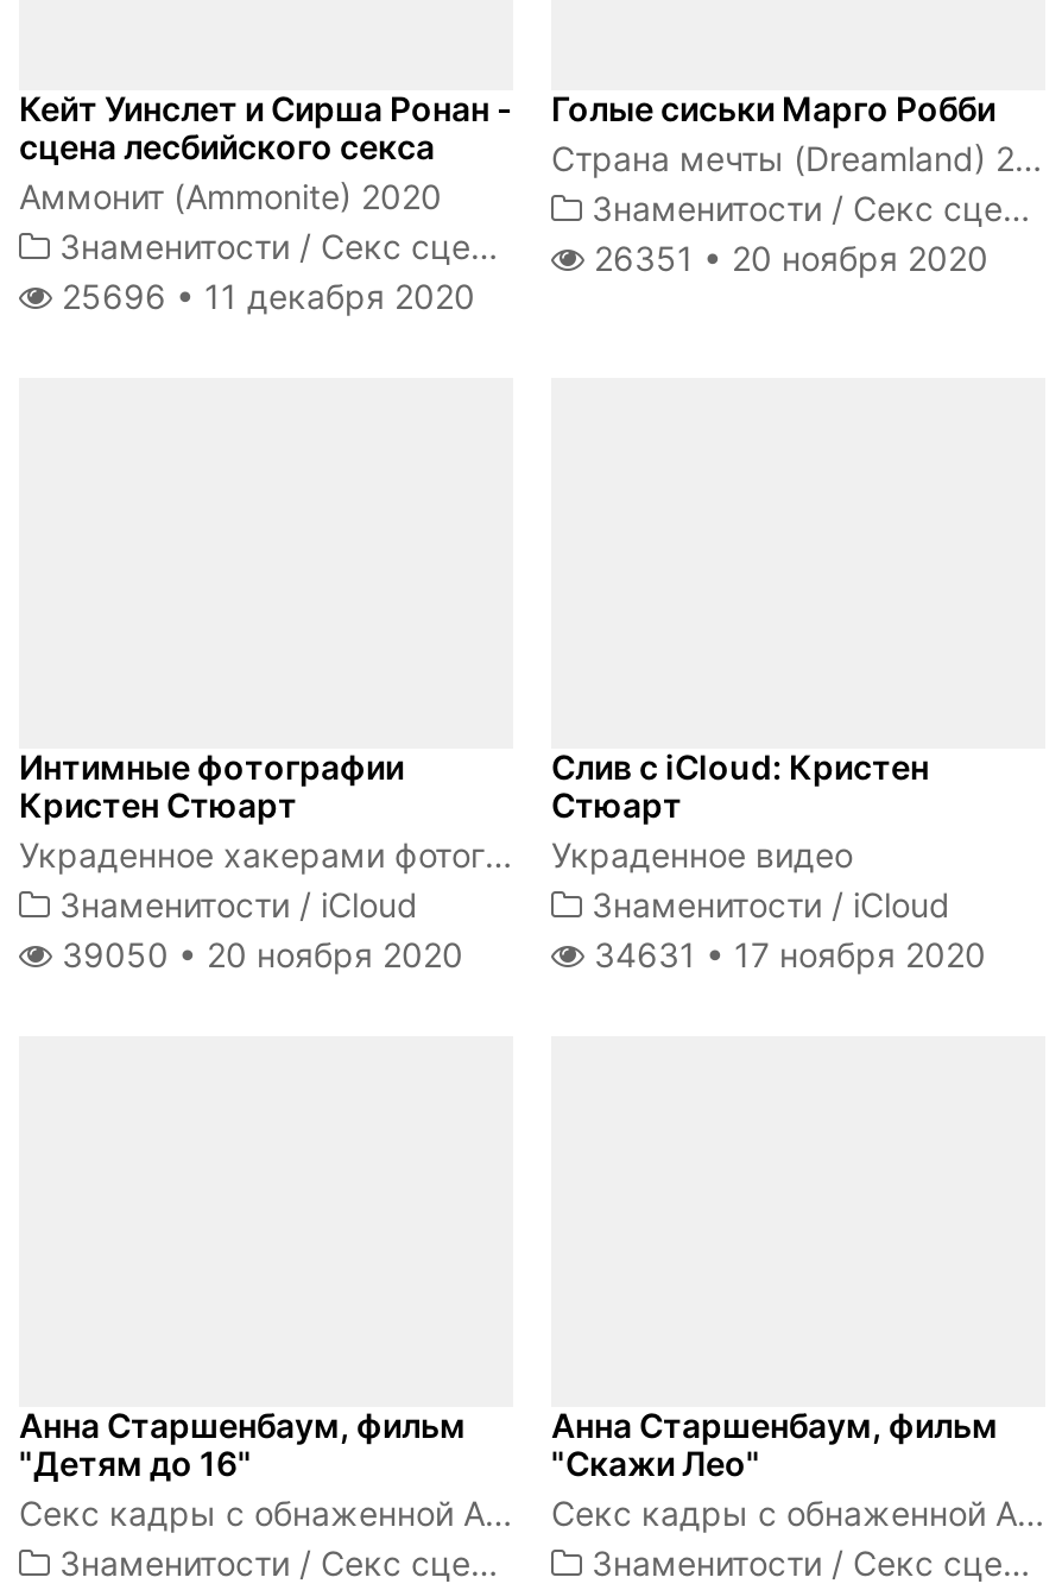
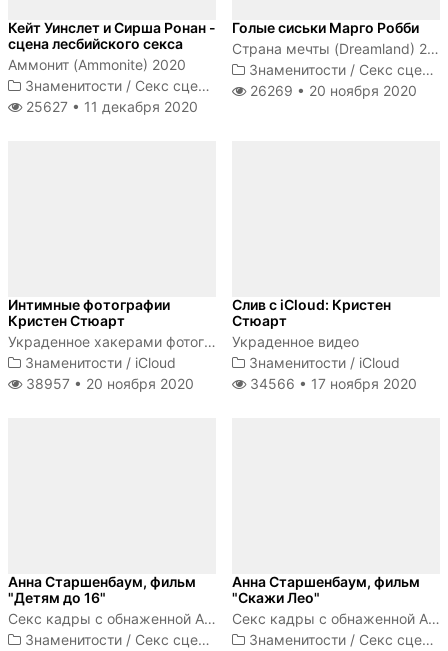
[584,238,988,278] 26351 • 20 ноября 2020 -> [246,82,417,99] 26269 • 20 ноября 2020
[52,276,475,316] 25696 • 11 декабря 2020 -> [22,98,198,115] 25627 • 11 декабря 2020
[52,934,463,974] 39050 • 20 ноября 2020 -> [22,375,194,392] 38957 • 20 ноября 2020
[584,934,986,974] 34631 • 17 ноября 2020 -> [246,375,417,392] 34566 • 17 ноября 2020

